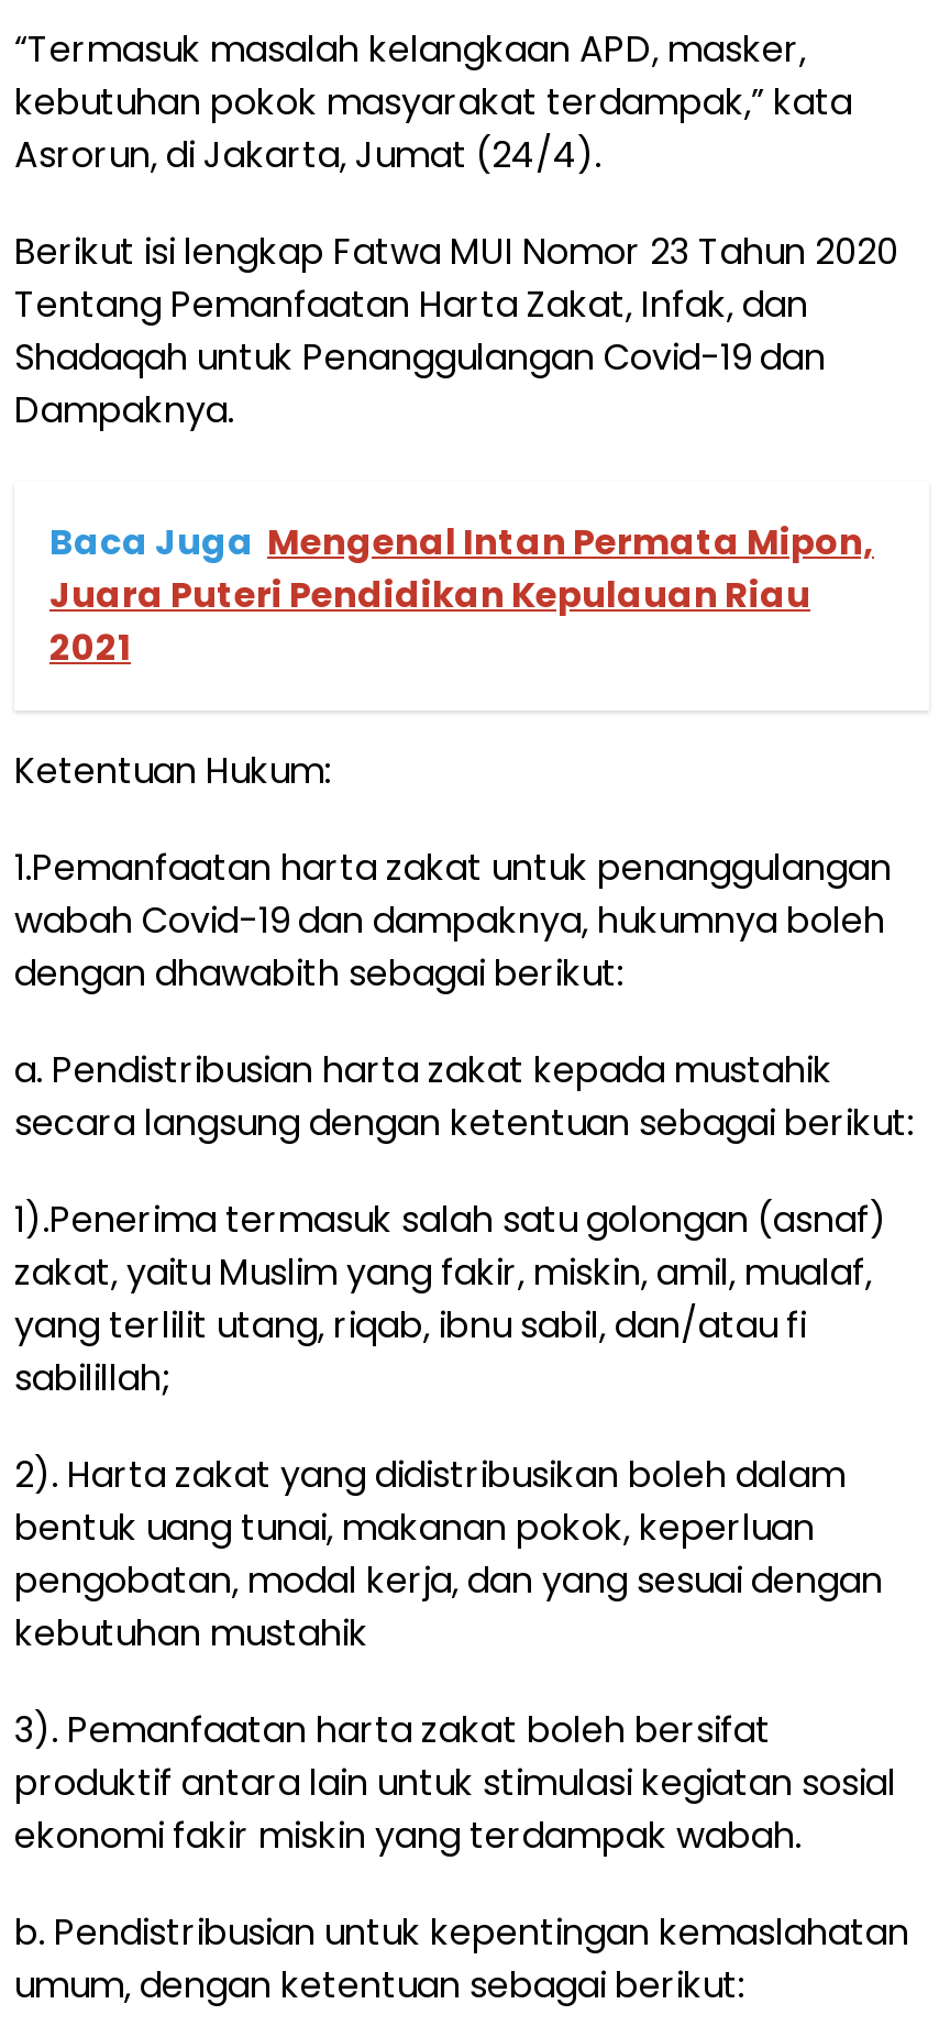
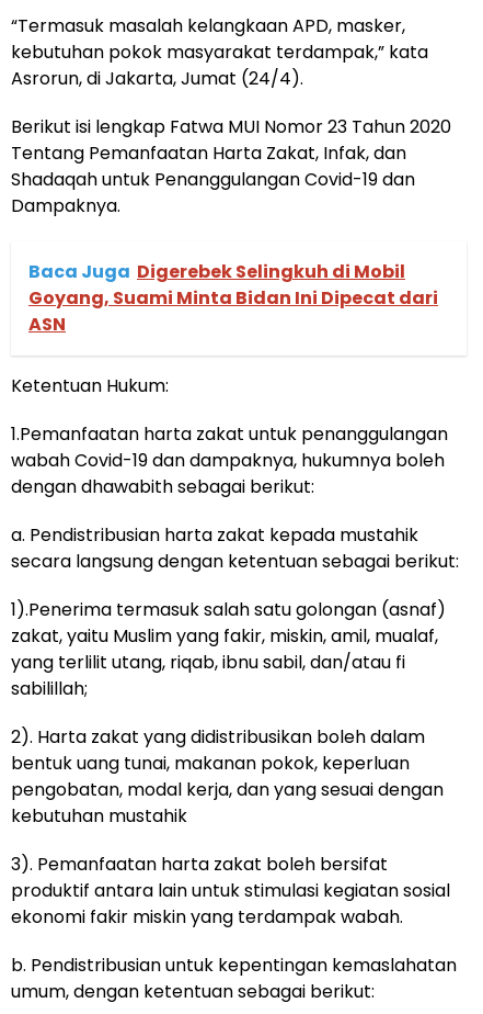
[49,517,874,674] Baca Juga Mengenal Intan Permata Mipon, | Juara Puteri Pendidikan Kepulauan Riau | 2021 -> [28,259,438,337] Baca Juga Digerebek Selingkuh di Mobil | Goyang, Suami Minta Bidan Ini Dipecat dari | ASN

